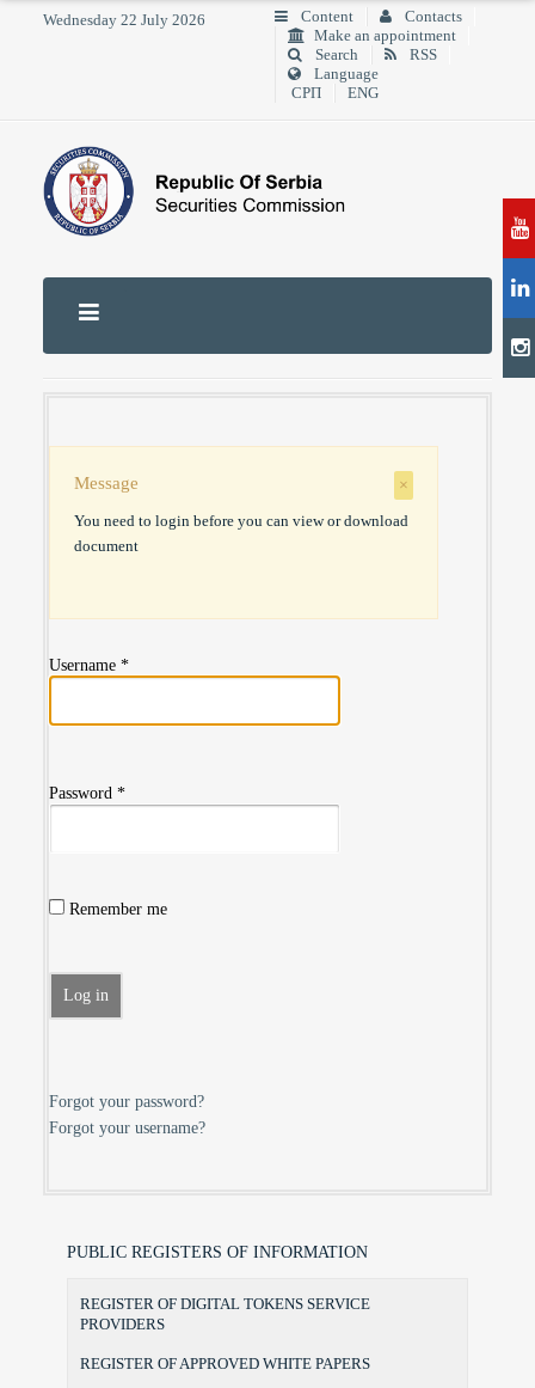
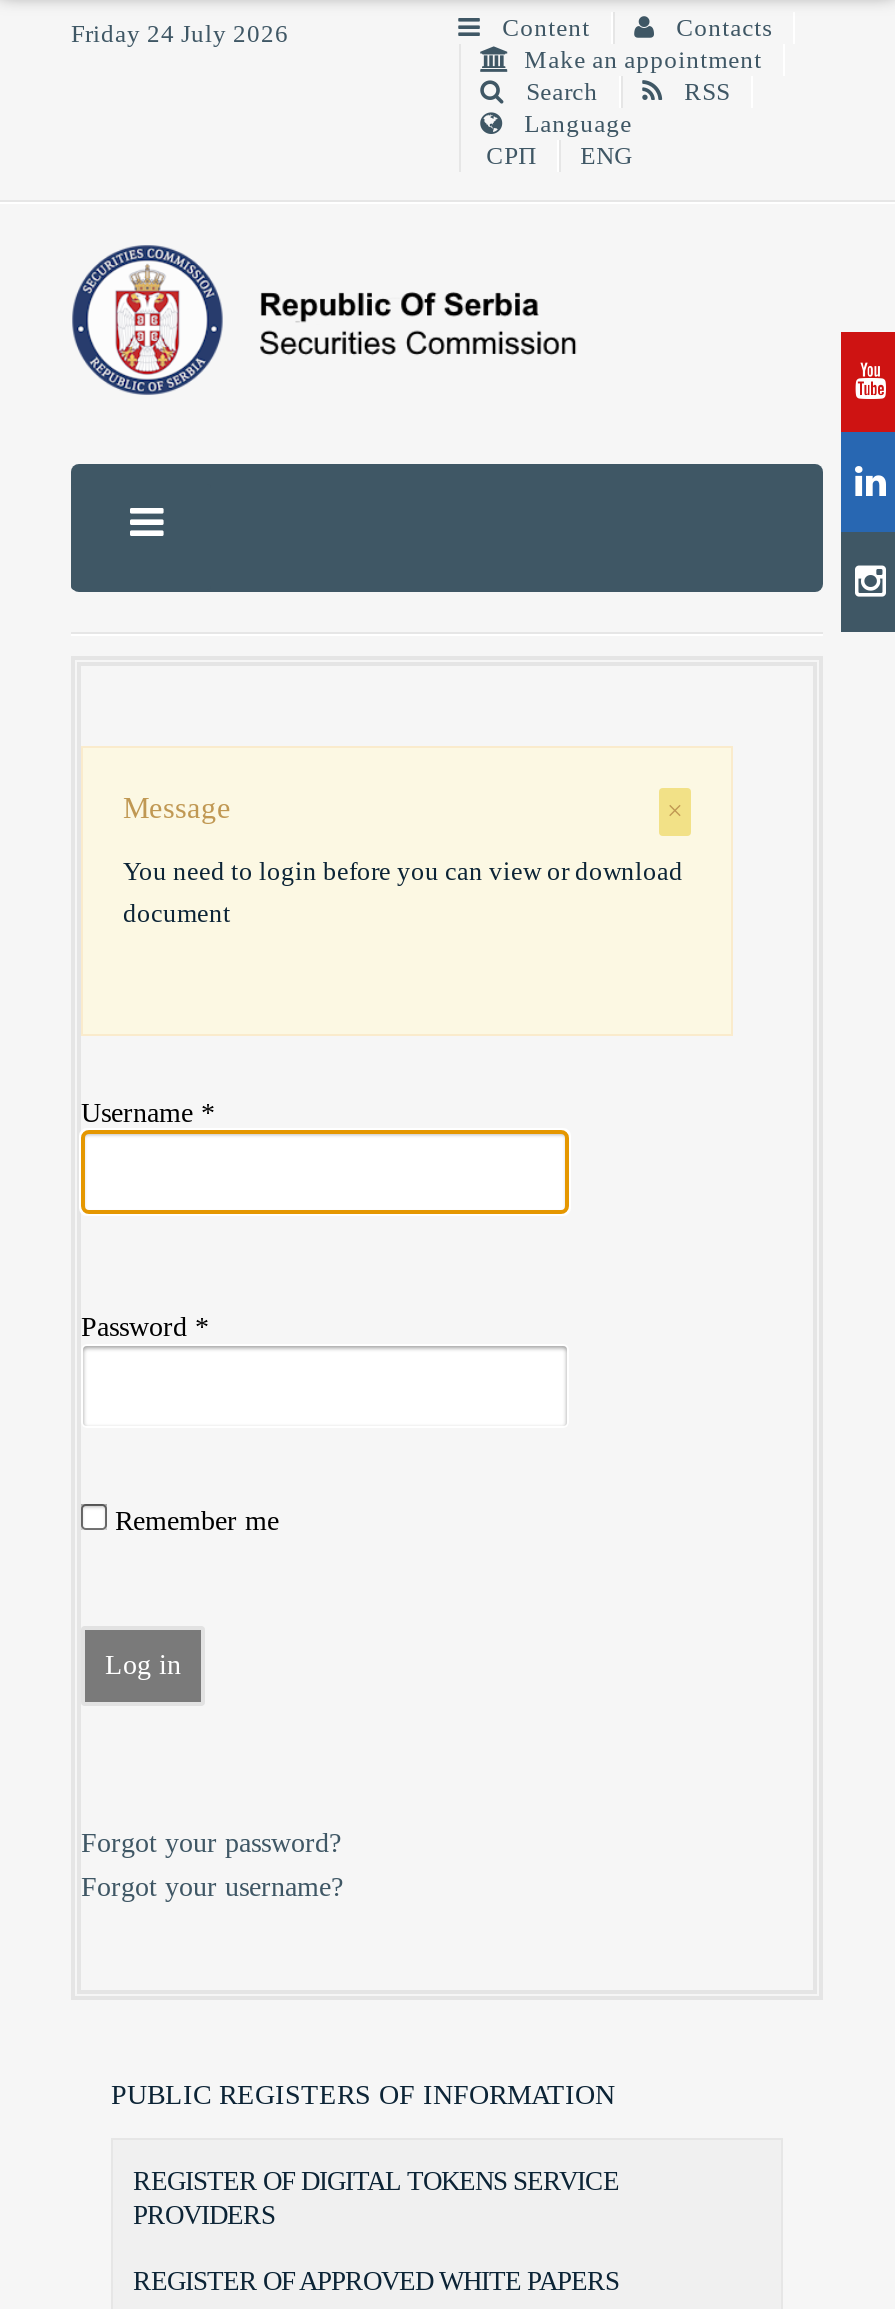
[43,12,205,29] Wednesday 22 July 2026 -> [71,20,289,48] Friday 24 July 2026

